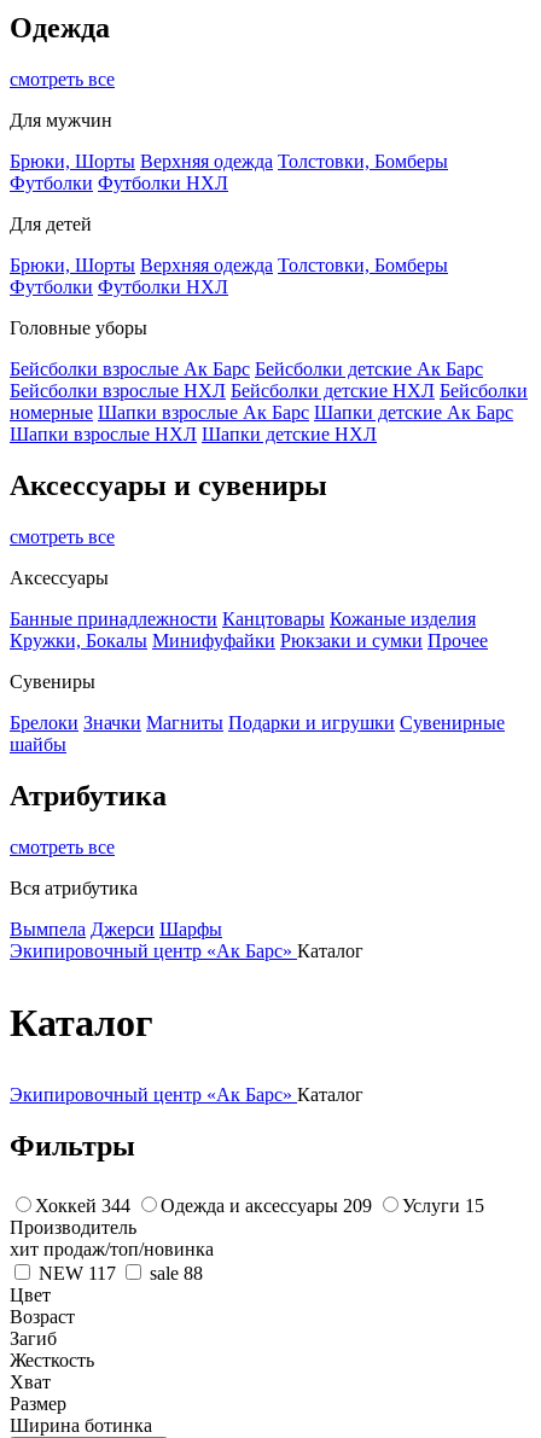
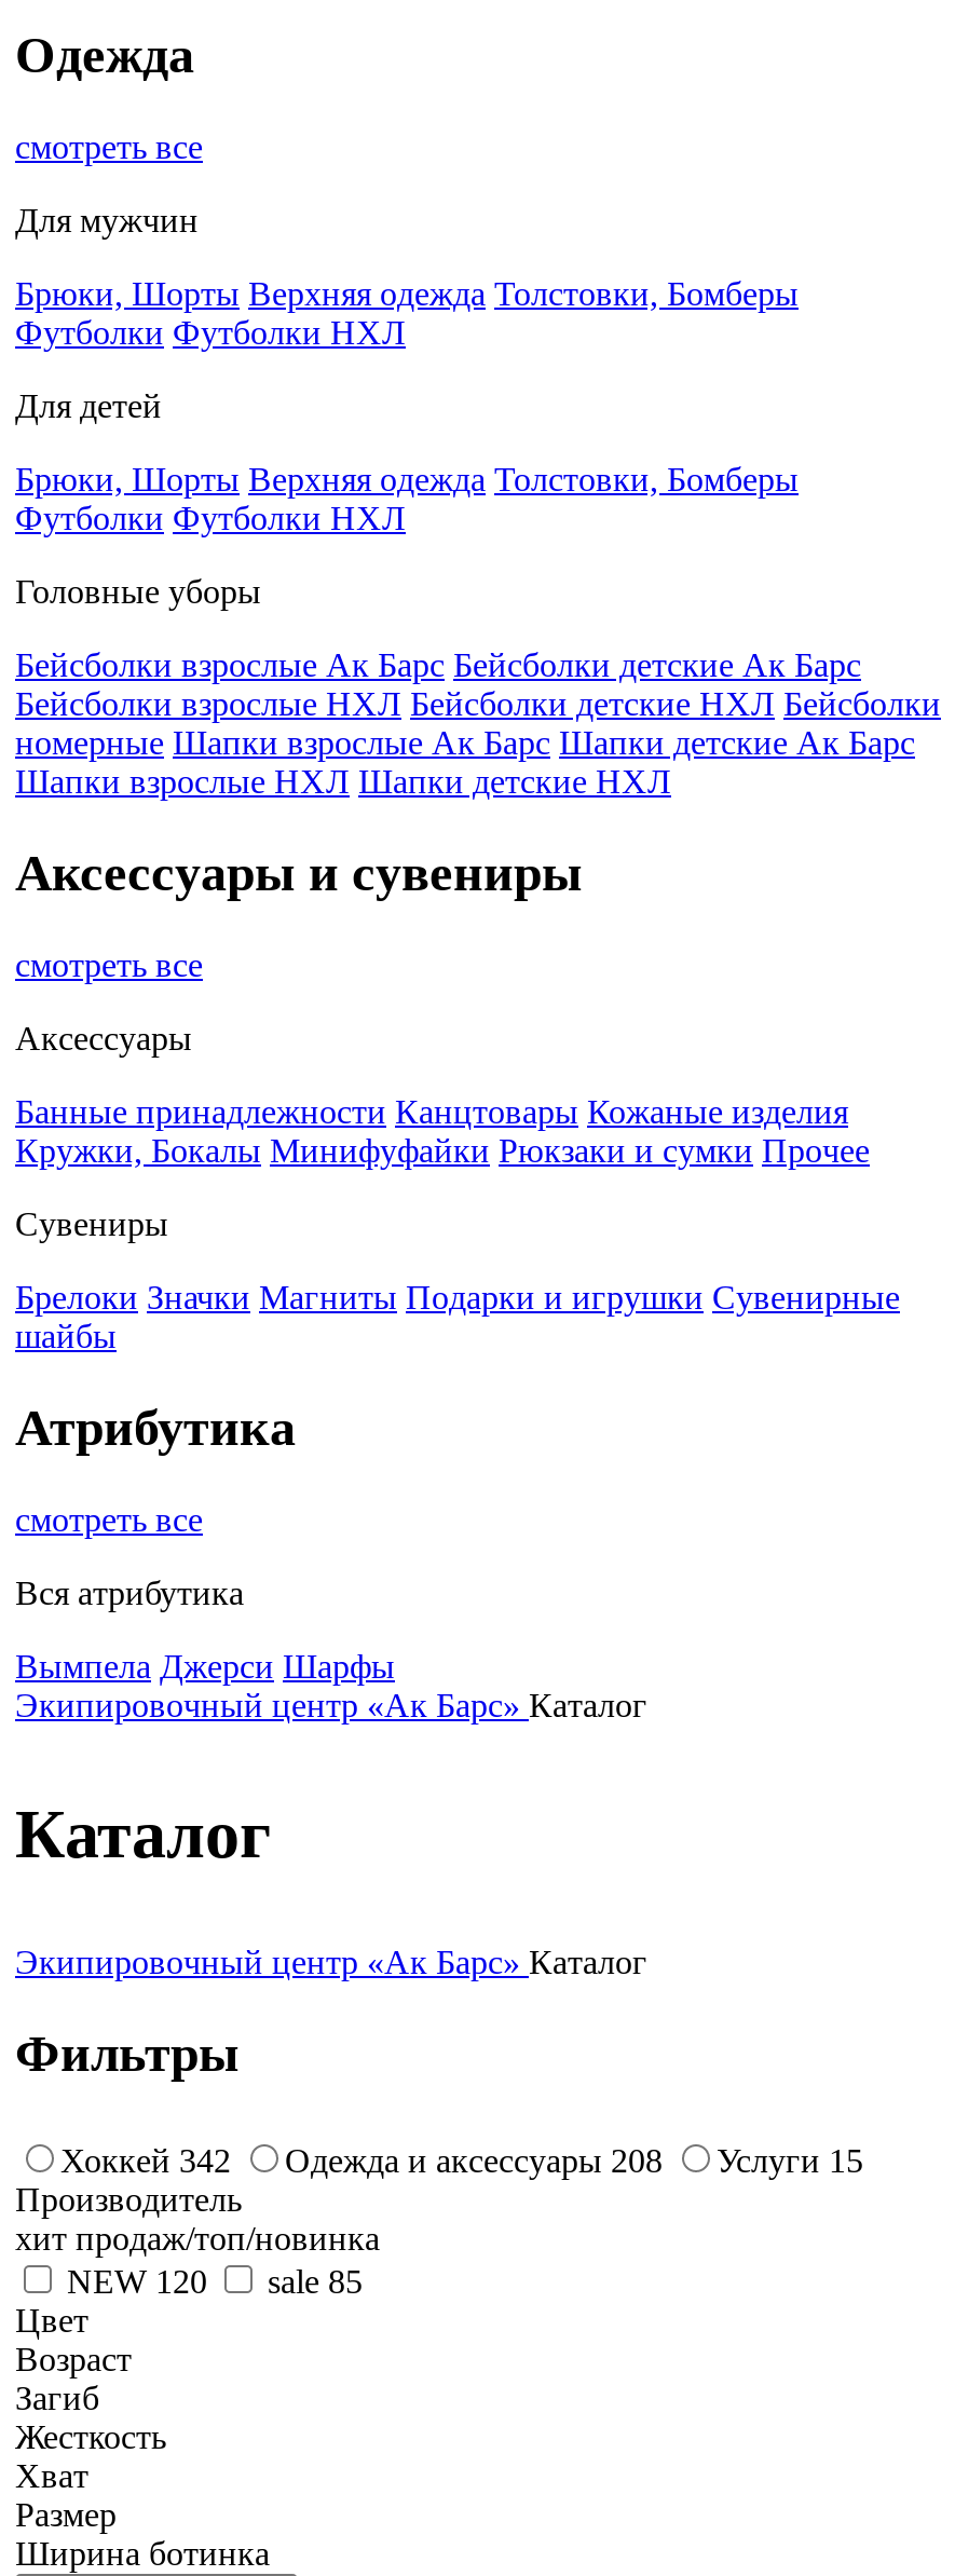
[35,1195,130,1215] Хоккей 344 -> [60,2141,231,2178] Хоккей 342
[161,1195,372,1215] Одежда и аксессуары 209 -> [285,2141,663,2178] Одежда и аксессуары 208
[39,1262,116,1283] NEW 117 -> [67,2262,207,2299] NEW 120
[150,1262,203,1283] sale 88 -> [268,2262,363,2299] sale 85

